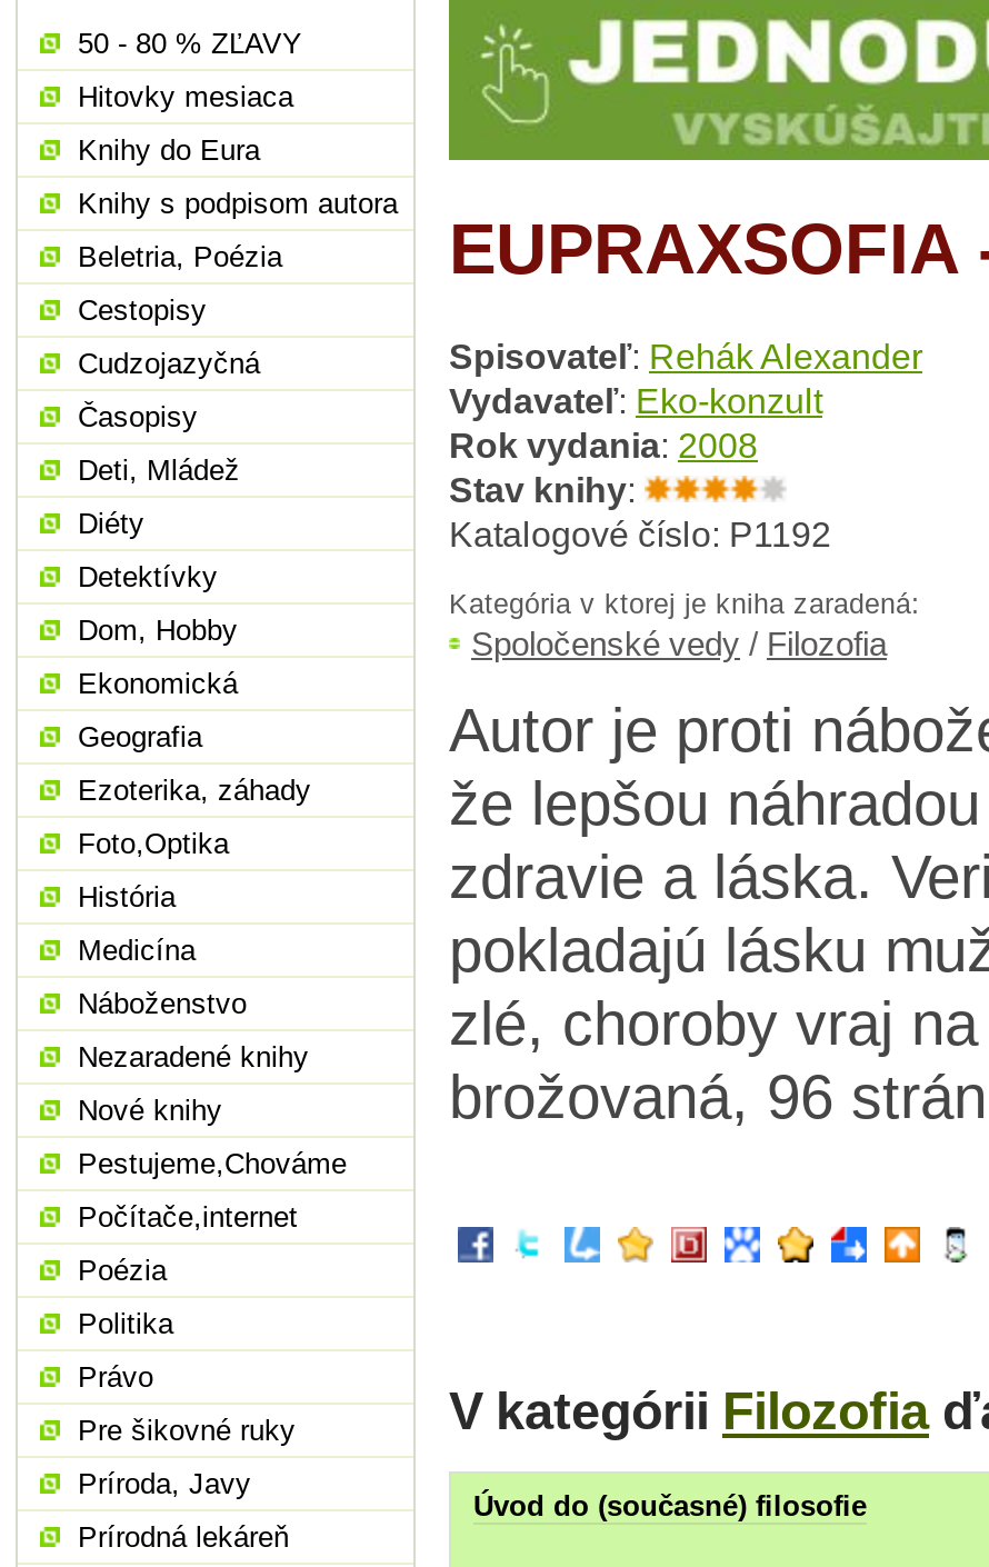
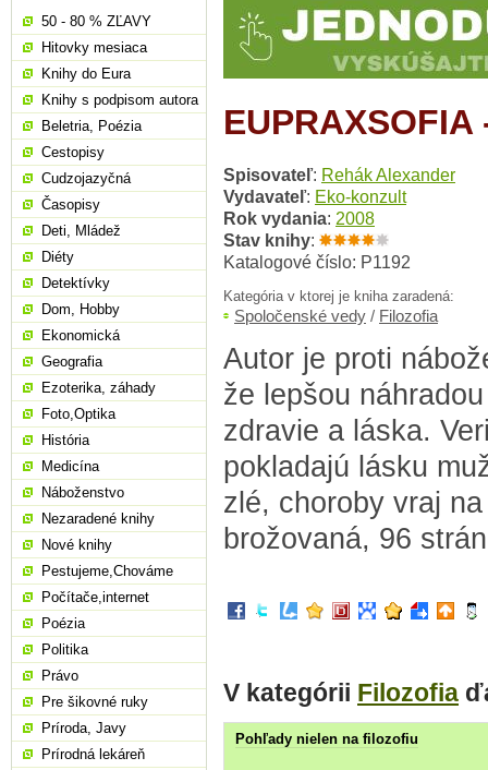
[473,1489,867,1523] Úvod do (současné) filosofie -> [235,731,418,747] Pohľady nielen na filozofiu

